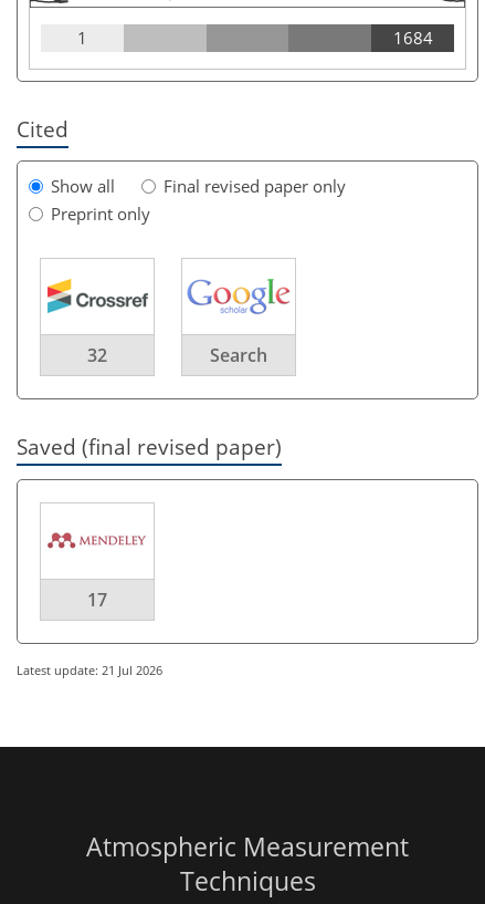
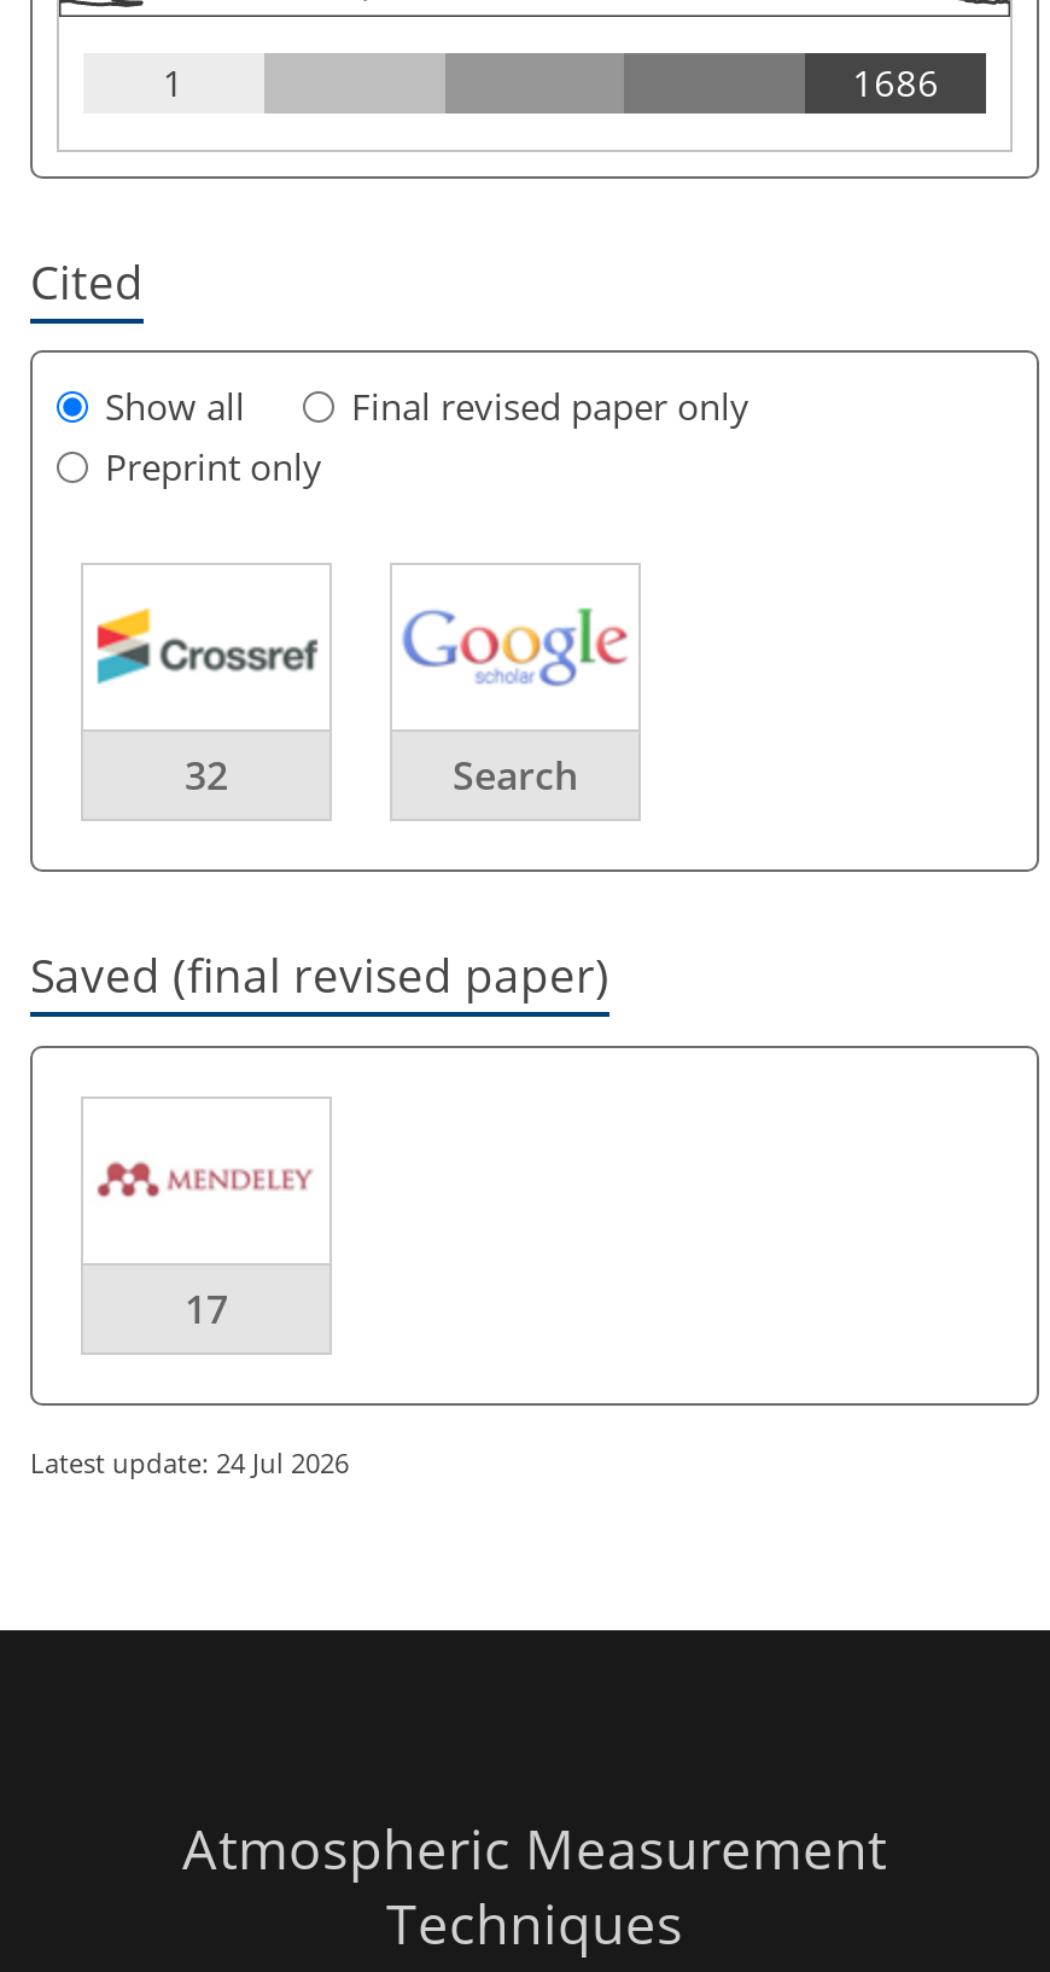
[393,27,433,49] 1684 -> [852,58,939,106] 1686
[17,661,162,678] Latest update: 21 Jul 2026 -> [30,1443,349,1479] Latest update: 24 Jul 2026

